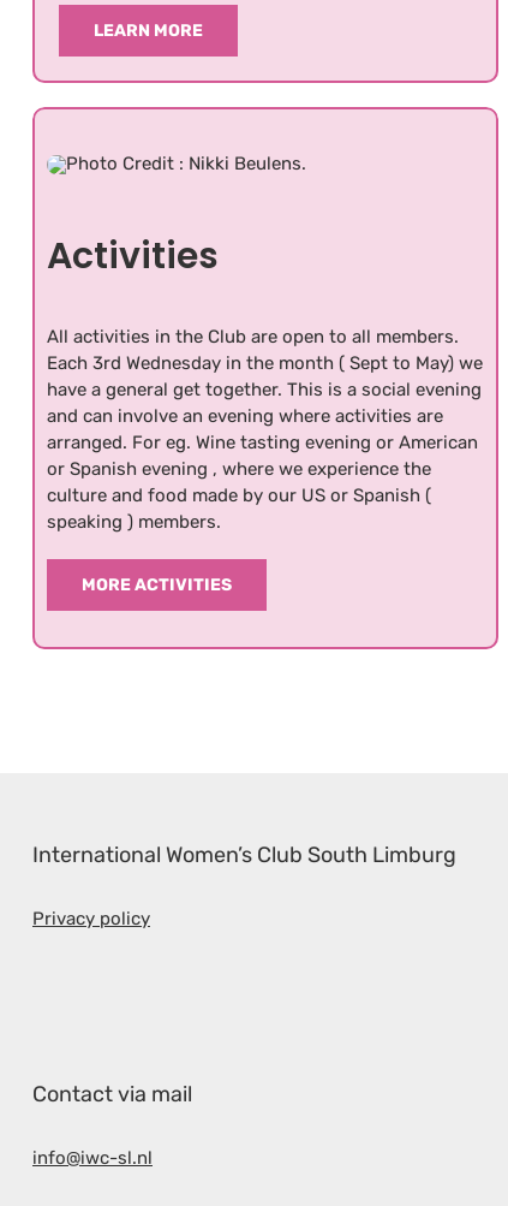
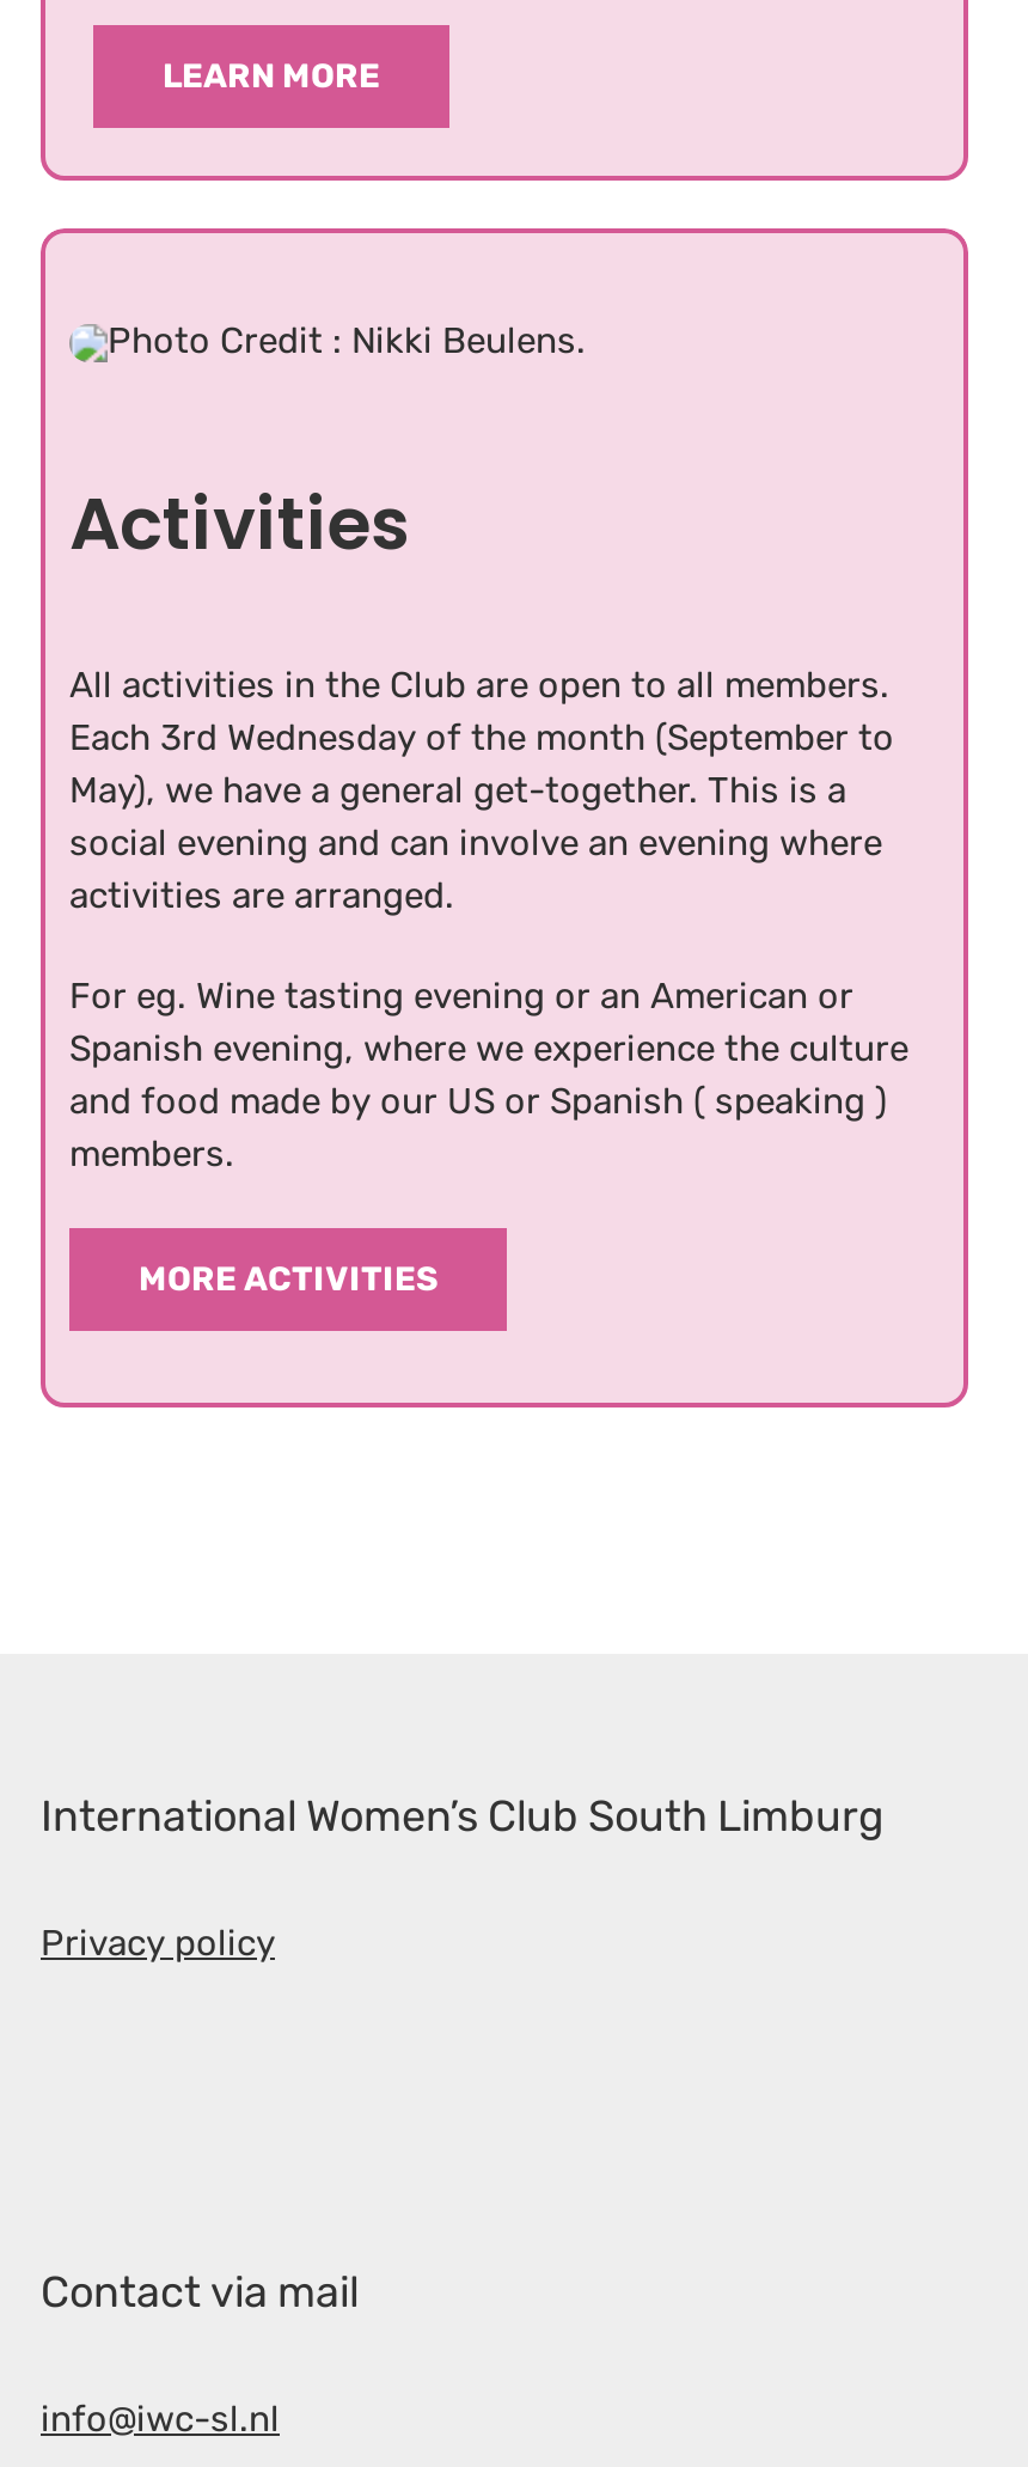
[47,352,483,532] Each 3rd Wednesday in the month ( Sept to May) we | have a general get together. This is a social evening | and can involve an evening where activities are | arranged. For eg. Wine tasting evening or American | or Spanish evening , where we experience the | culture and food made by our US or Spanish ( | speaking ) members. -> [69,715,908,1175] Each 3rd Wednesday of the month (September to | May), we have a general get-together. This is a | social evening and can involve an evening where | activities are arranged. | For eg. Wine tasting evening or an American or | Spanish evening, where we experience the culture | and food made by our US or Spanish ( speaking ) | members.

